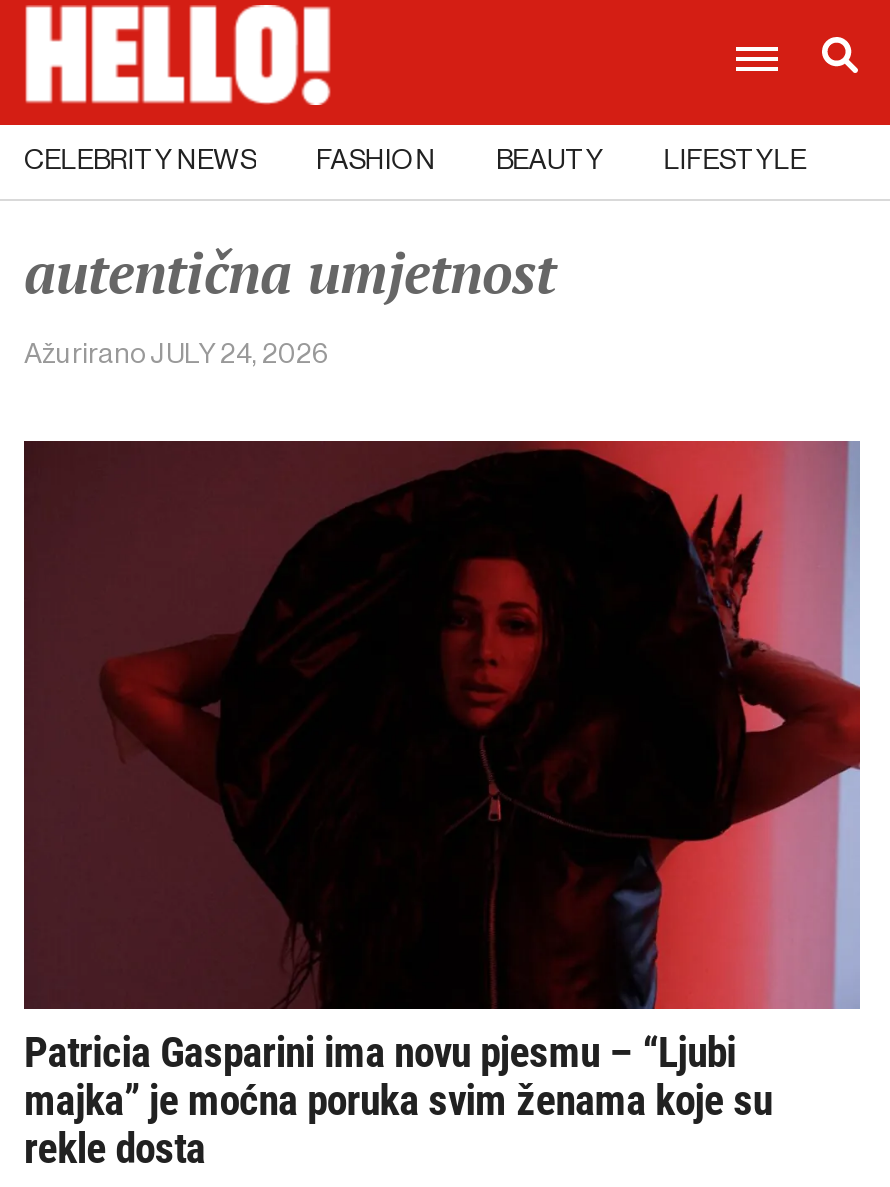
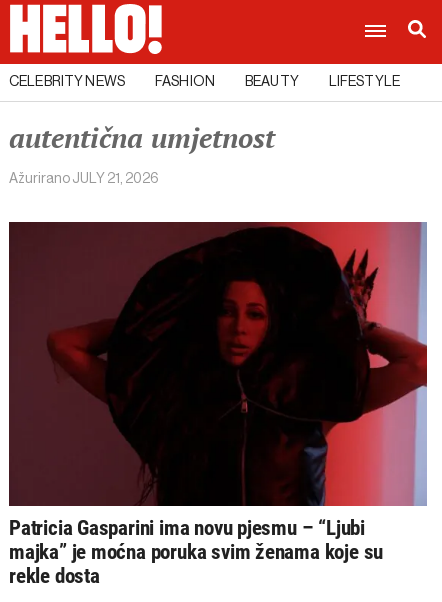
[24,341,330,369] Ažurirano JULY 24, 2026 -> [9,172,159,186] Ažurirano JULY 21, 2026

